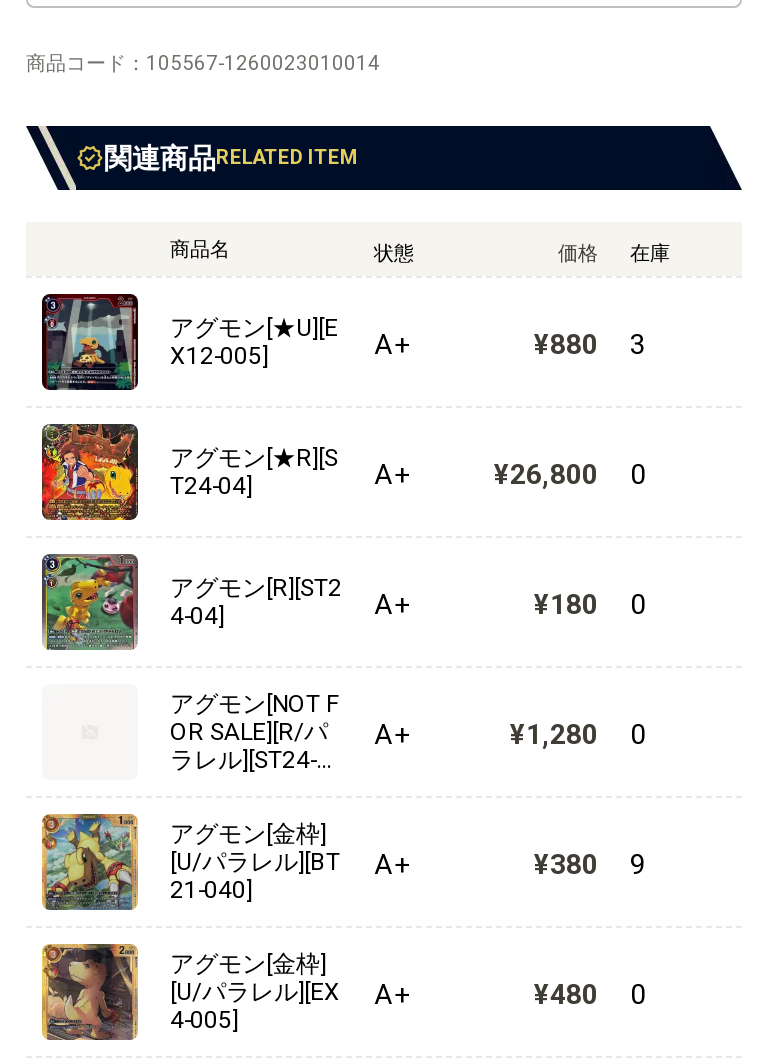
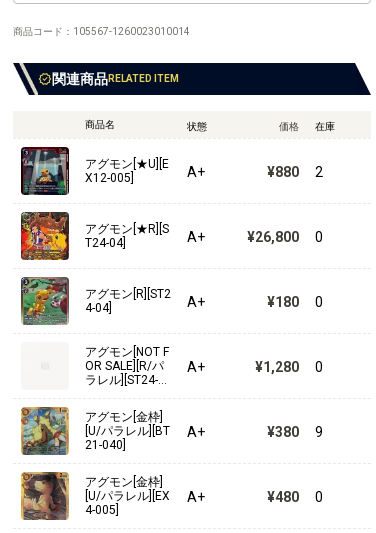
[534,327,646,359] ¥880 3 -> [267,164,323,180] ¥880 2

